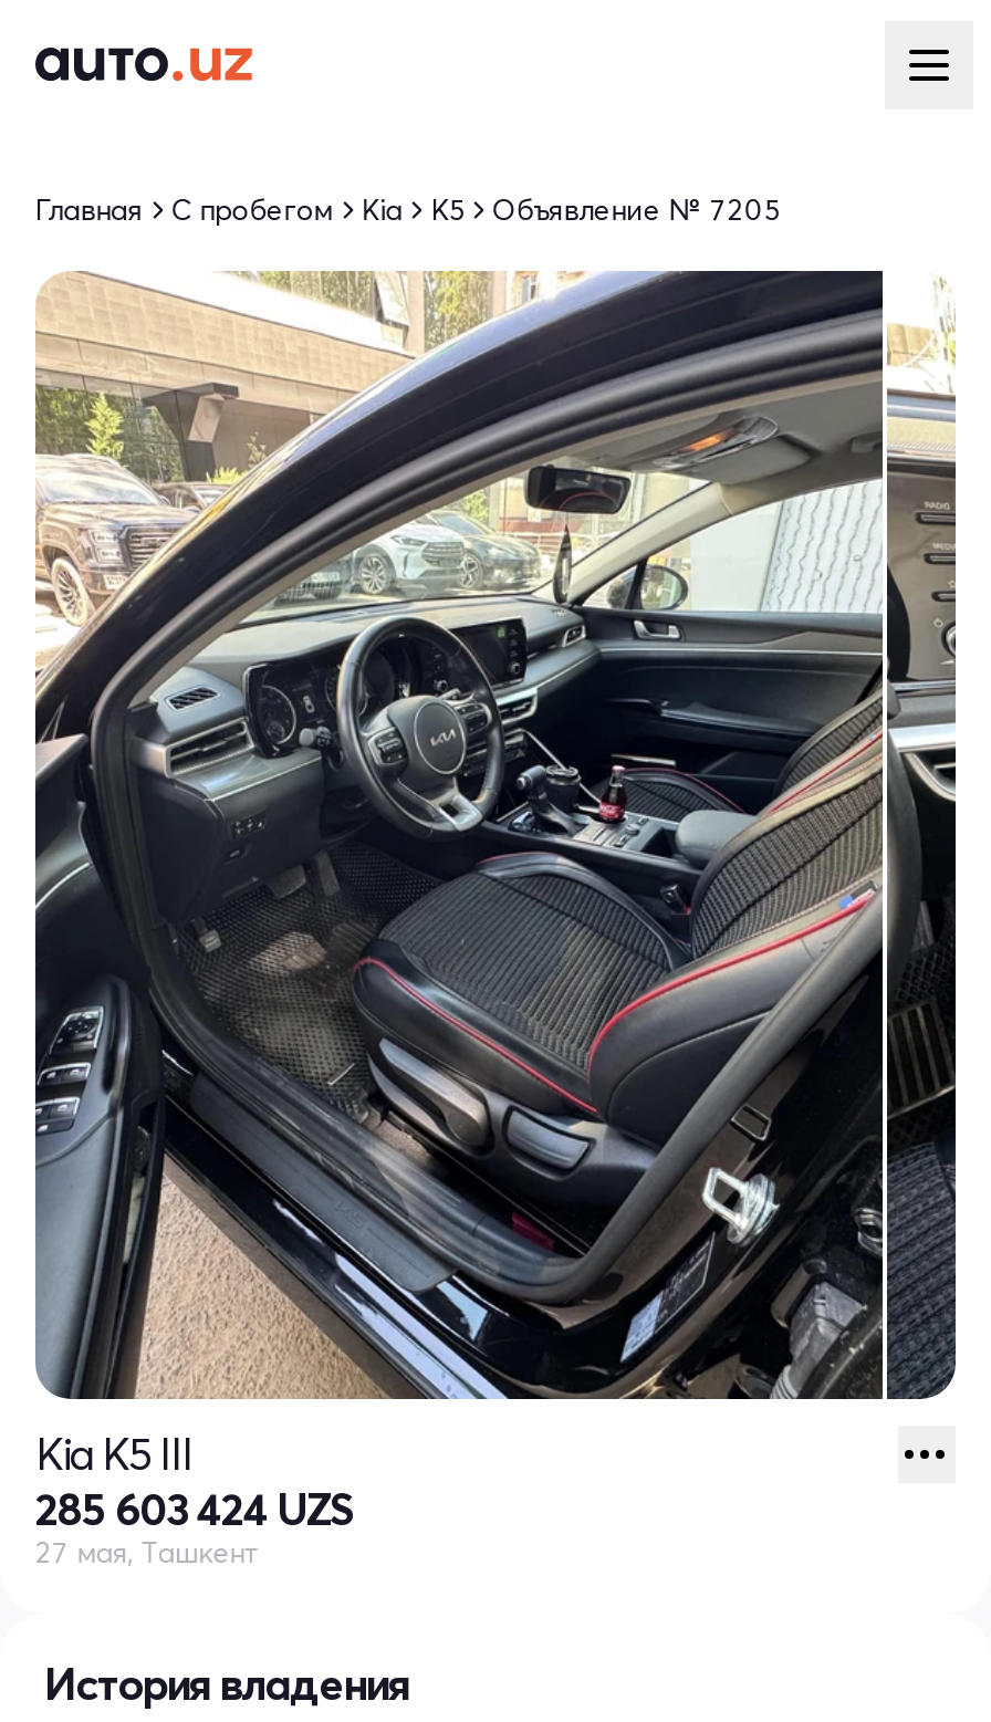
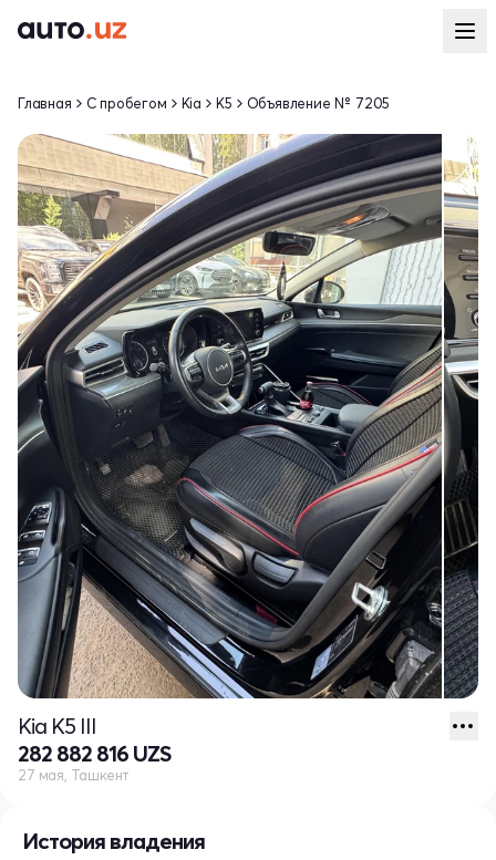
[35,1481,352,1536] 285 603 424 UZS -> [18,739,170,767] 282 882 816 UZS

